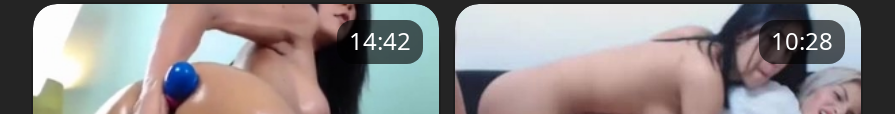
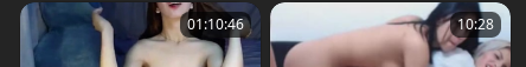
[349,24,411,58] 14:42 -> [187,14,244,34] 01:10:46

